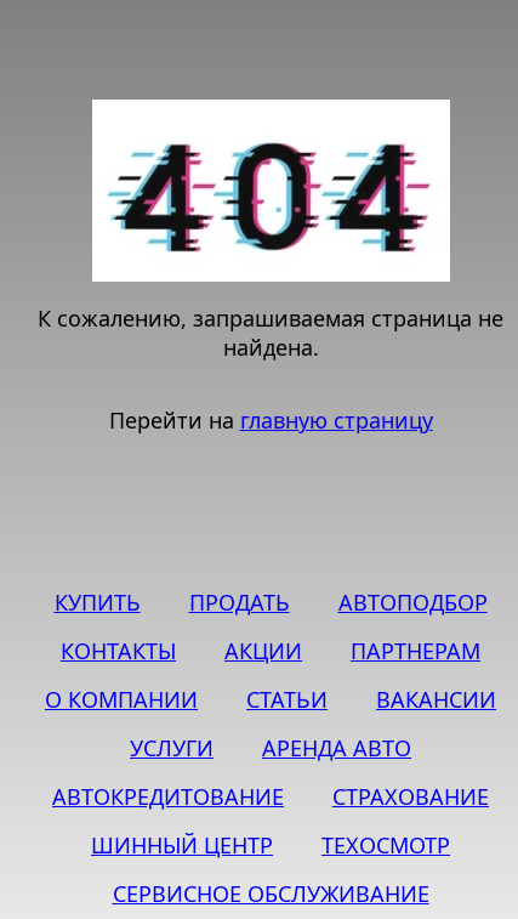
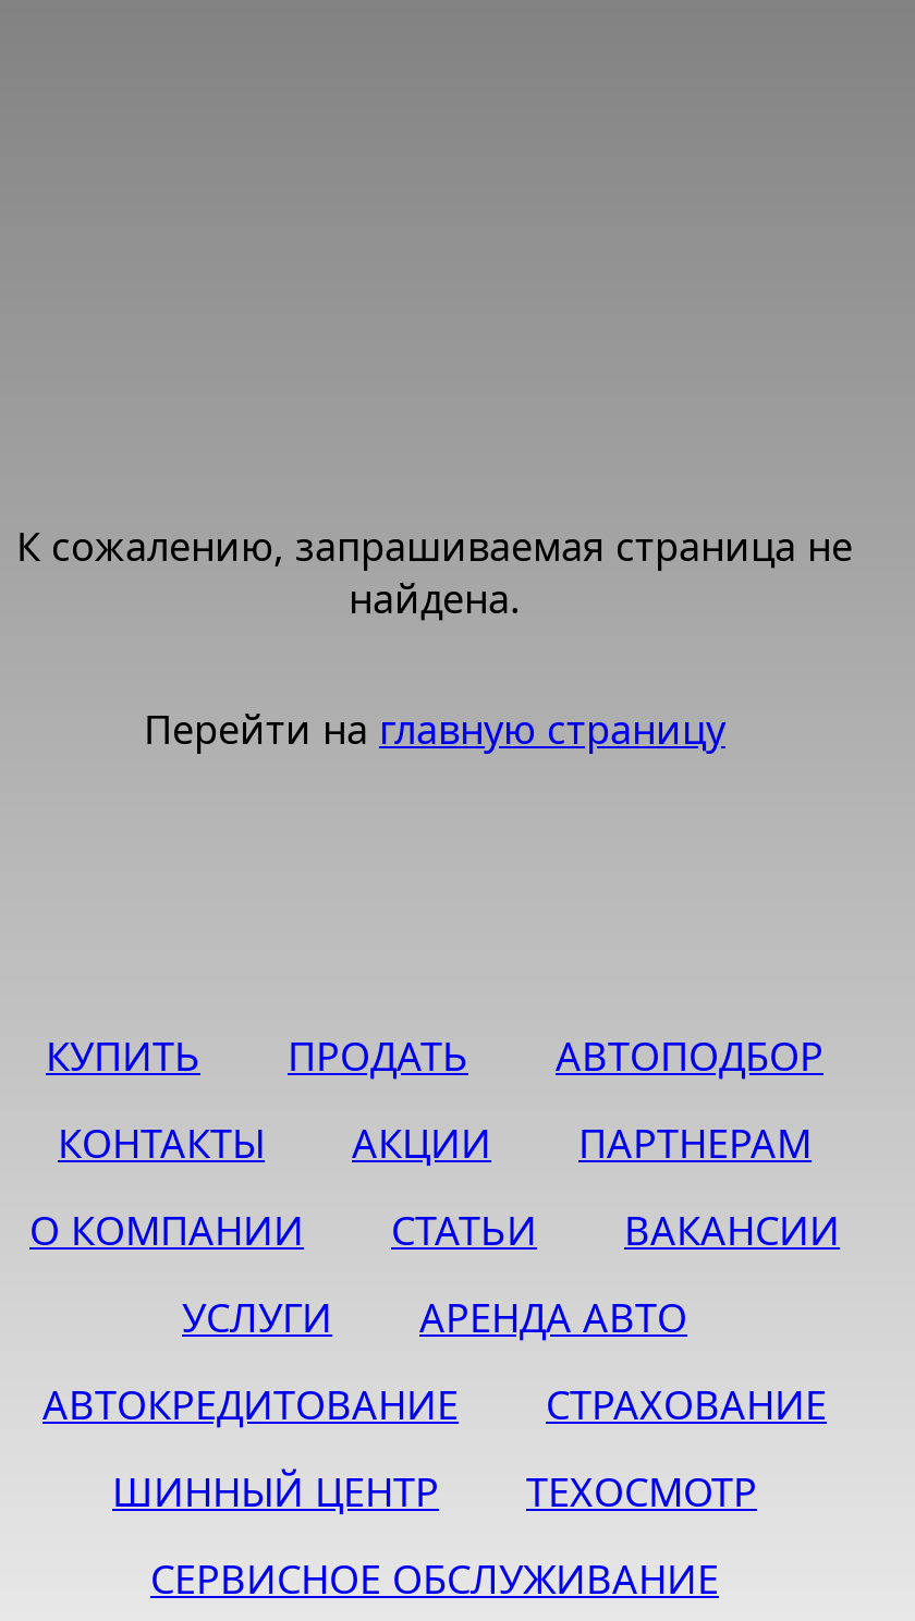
[91,98,451,283] [image] -> none

